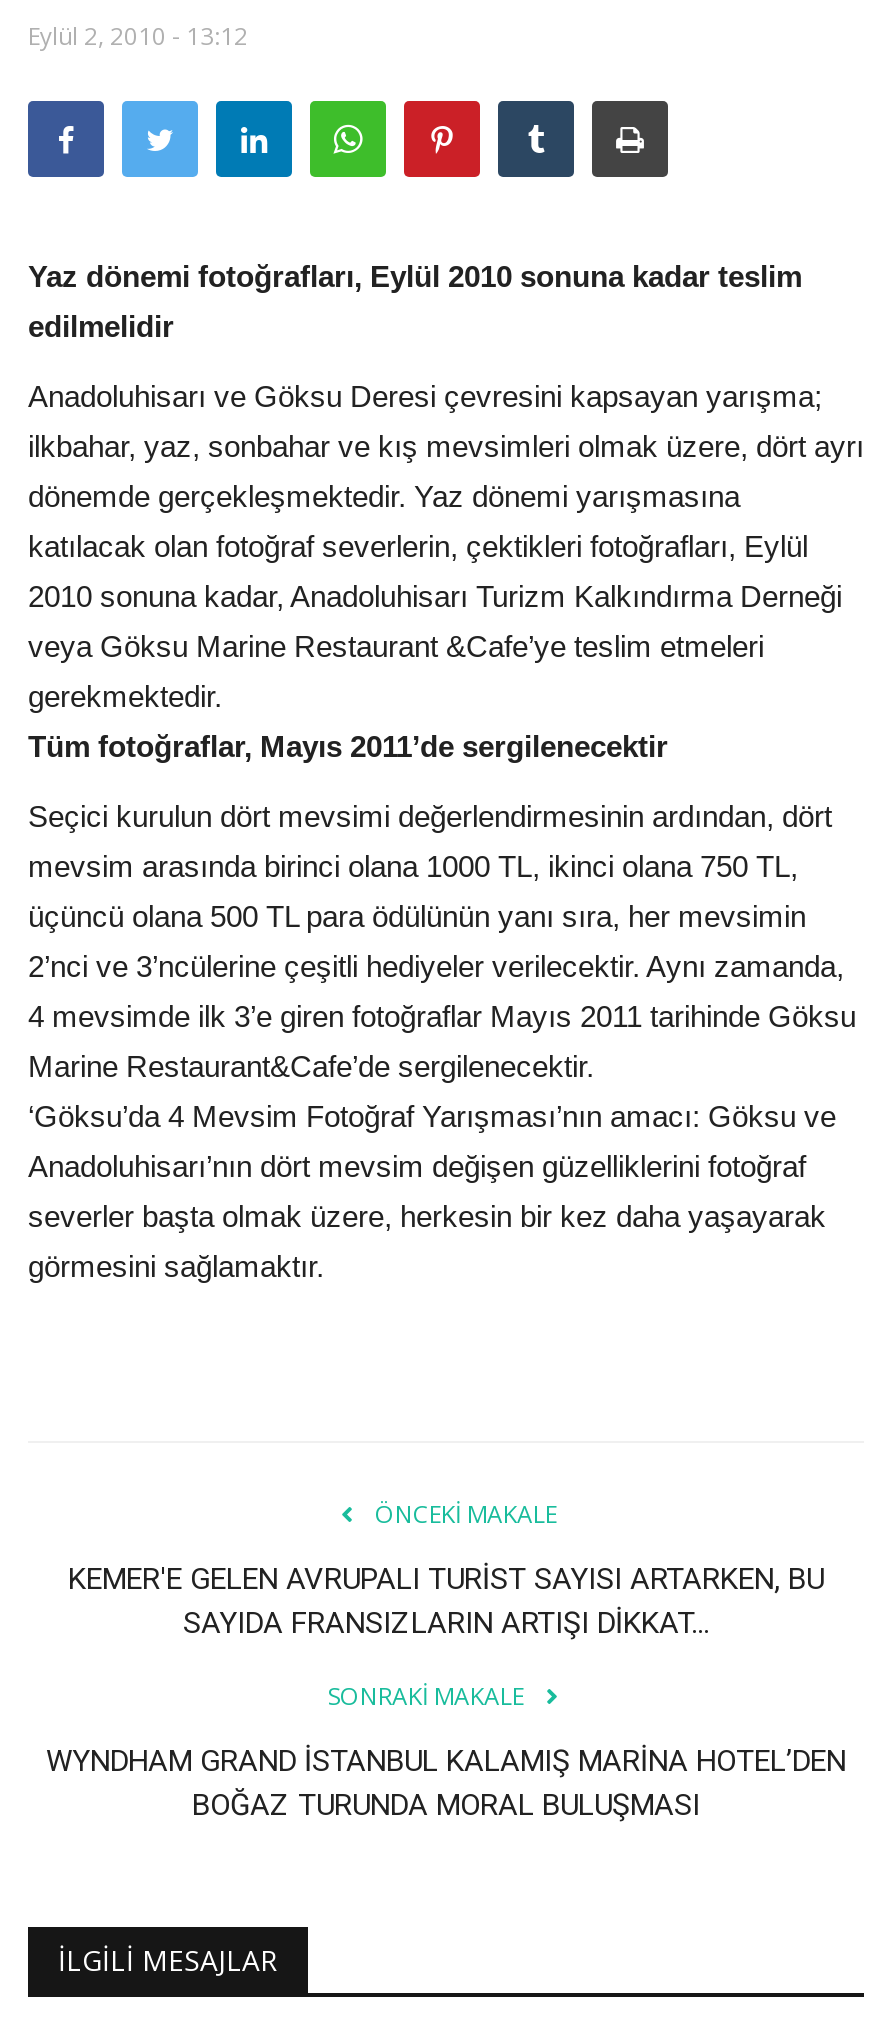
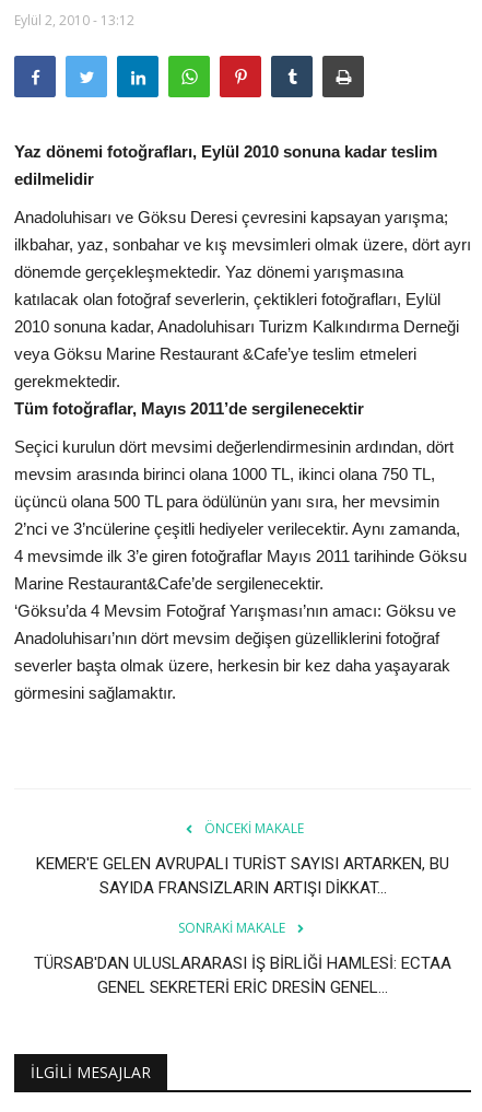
[46,1743,846,1823] WYNDHAM GRAND İSTANBUL KALAMIŞ MARİNA HOTEL’DEN | BOĞAZ TURUNDA MORAL BULUŞMASI -> [34,953,451,997] TÜRSAB'DAN ULUSLARARASI İŞ BİRLİĞİ HAMLESİ: ECTAA | GENEL SEKRETERİ ERİC DRESİN GENEL...

